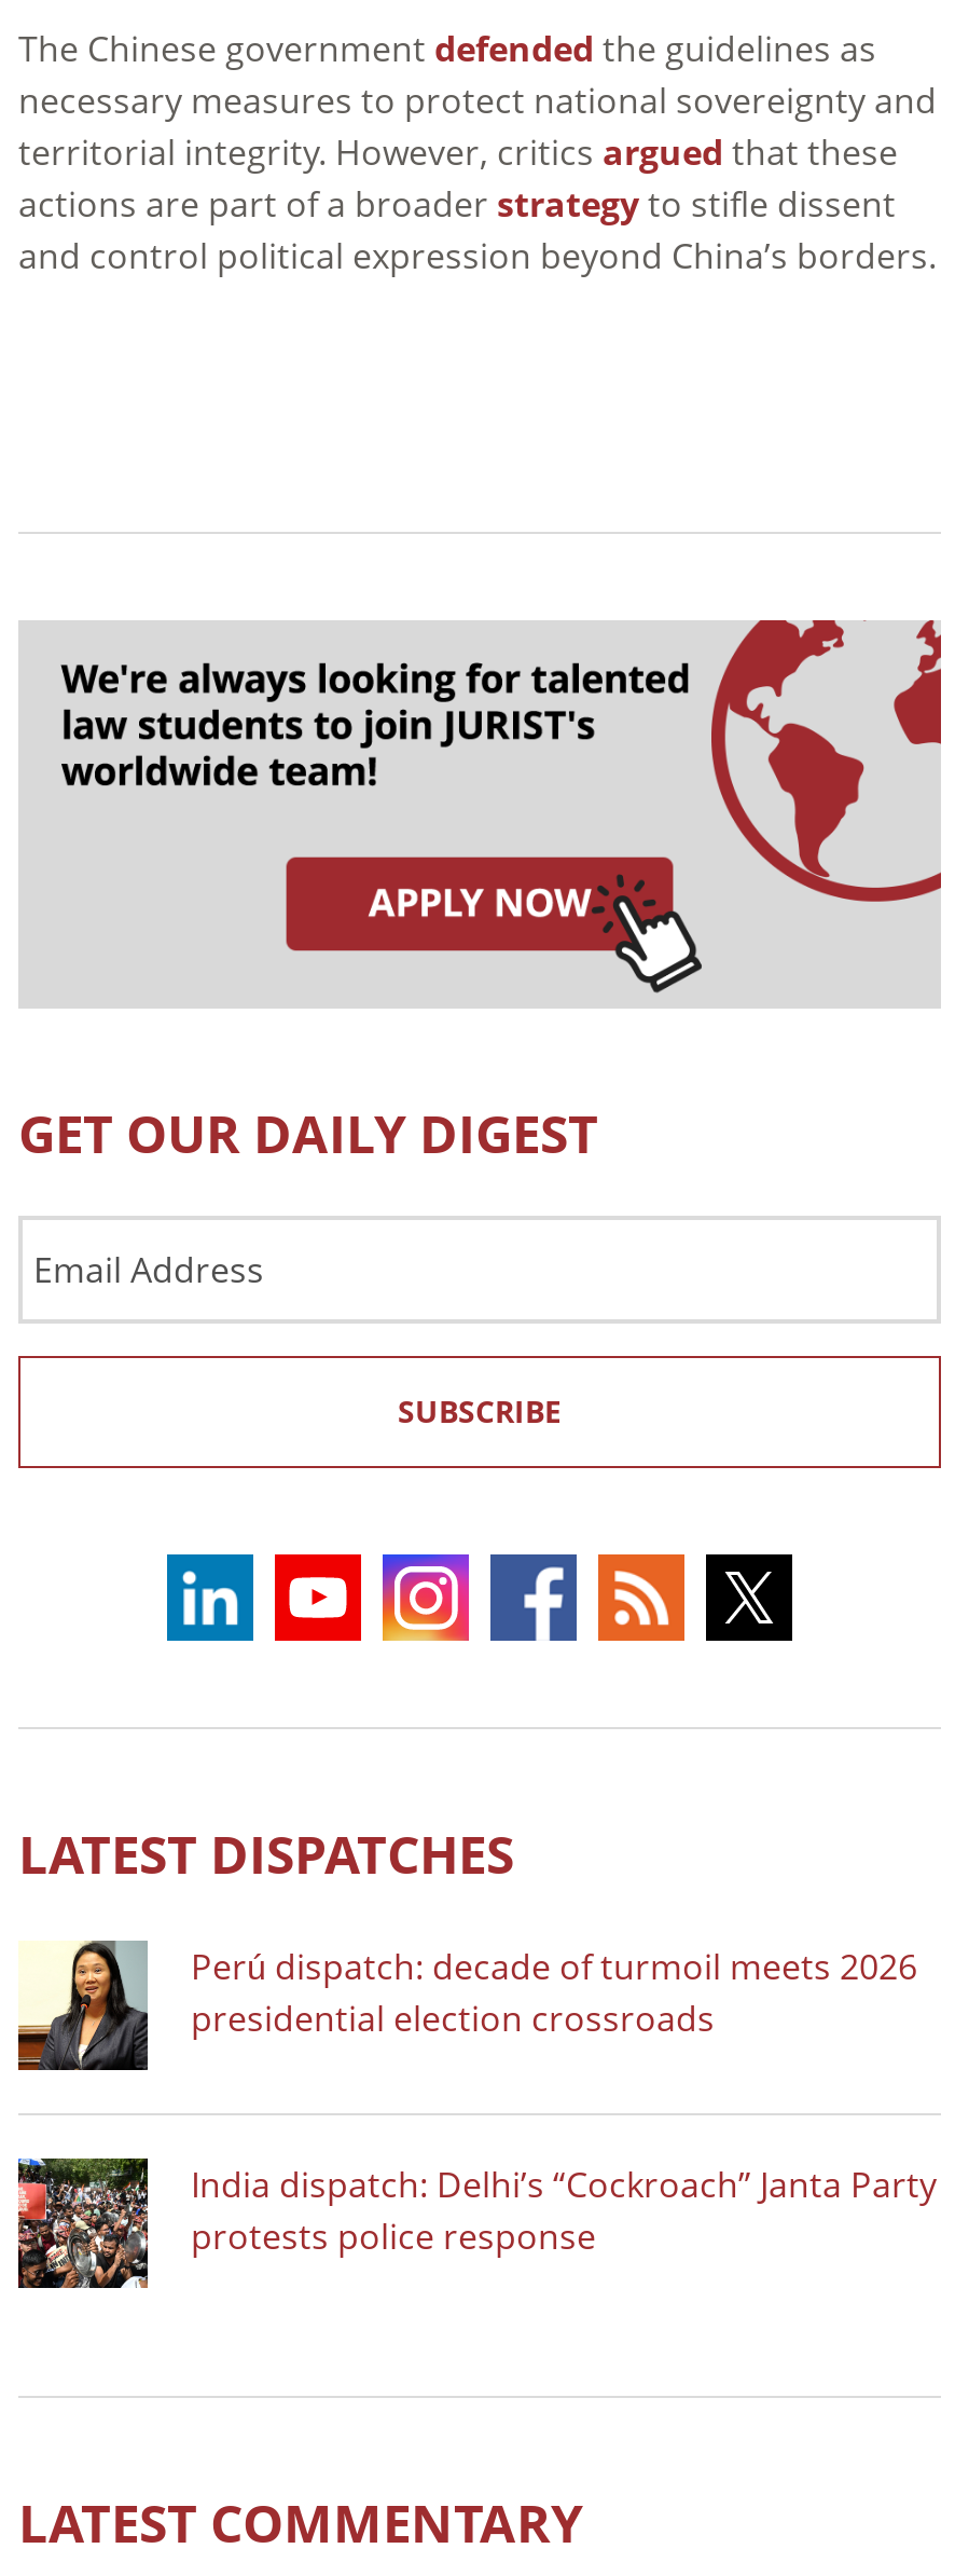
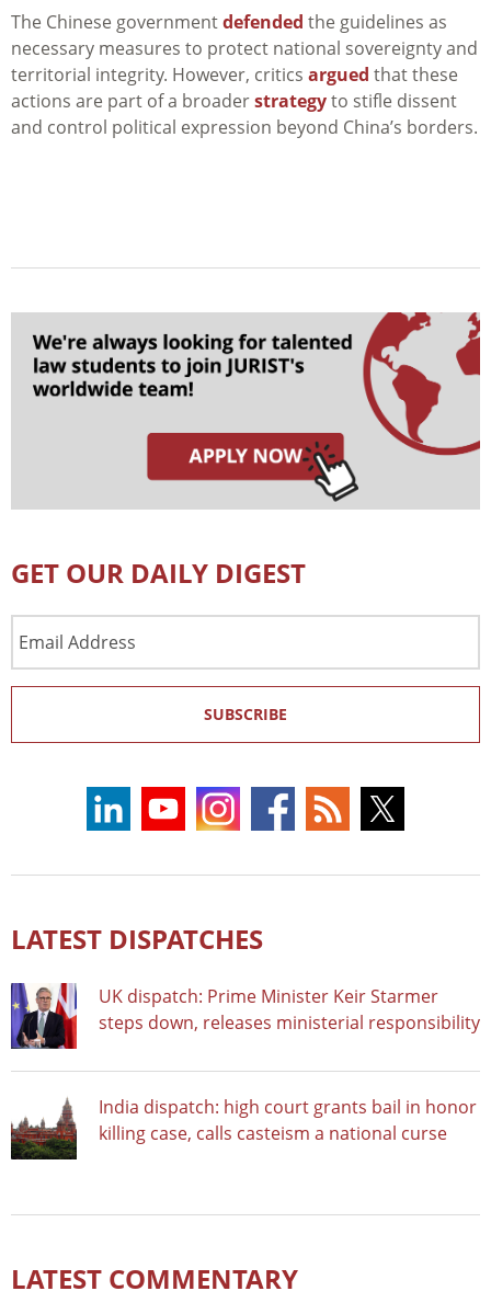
[16,1938,917,2072] [image] | Perú dispatch: decade of turmoil meets 2026 | presidential election crossroads -> [10,982,480,1050] [image] | UK dispatch: Prime Minister Keir Starmer | steps down, releases ministerial responsibility
[16,2156,937,2290] [image] | India dispatch: Delhi’s “Cockroach” Janta Party | protests police response -> [11,1094,477,1161] [image] | India dispatch: high court grants bail in honor | killing case, calls casteism a national curse

